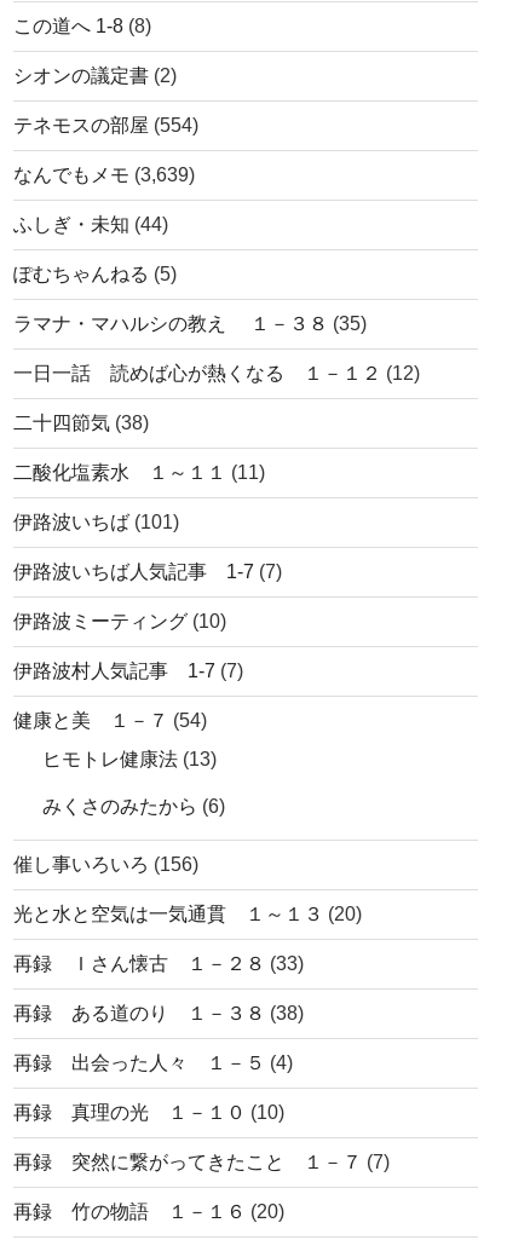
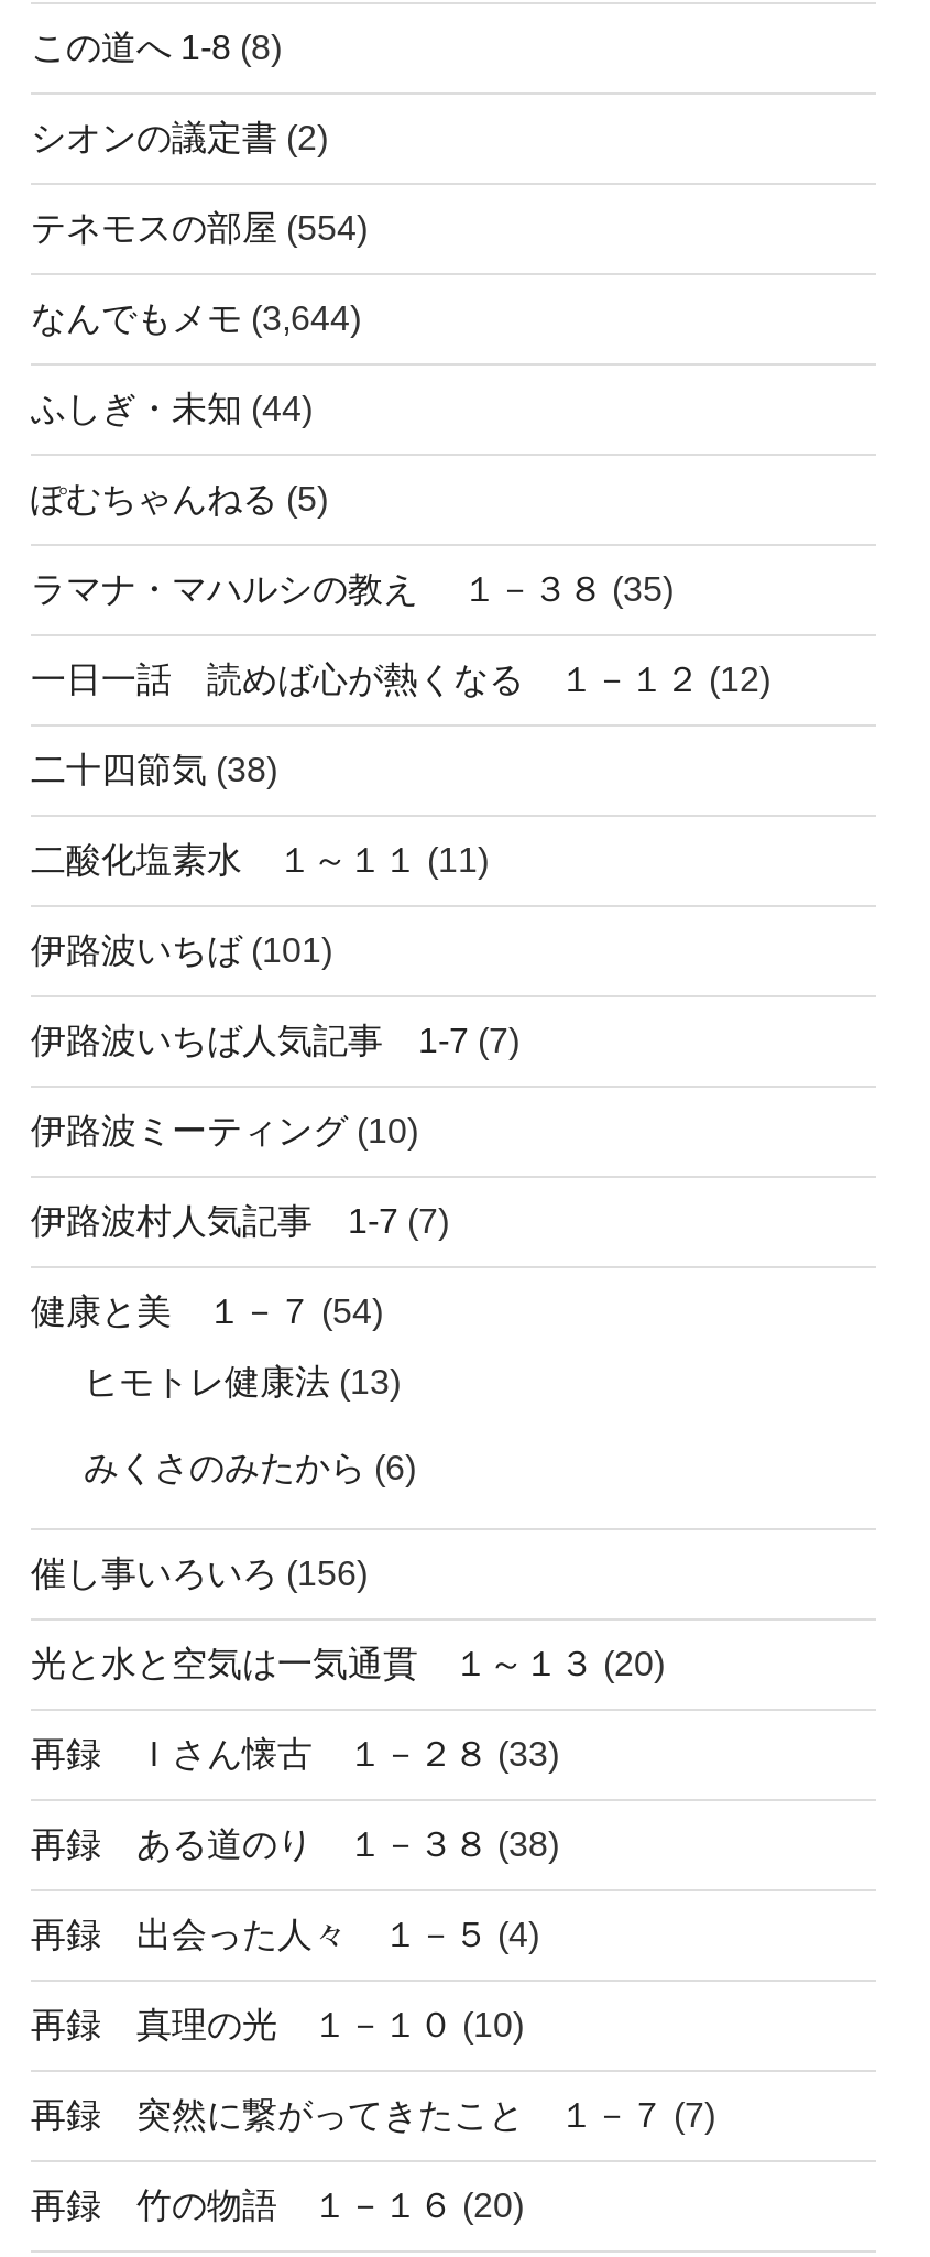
[13,165,195,185] なんでもメモ(3,639) -> [31,300,361,337] なんでもメモ(3,644)

